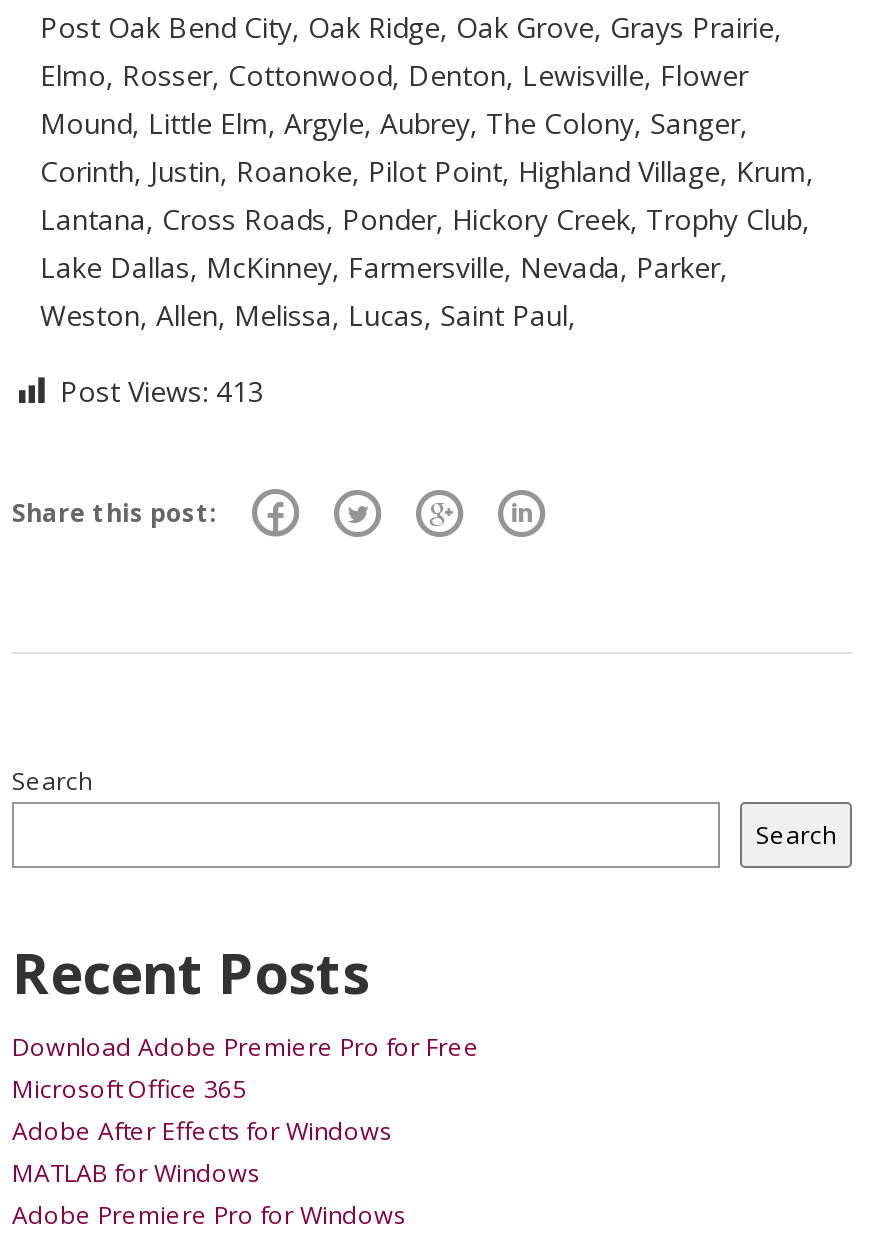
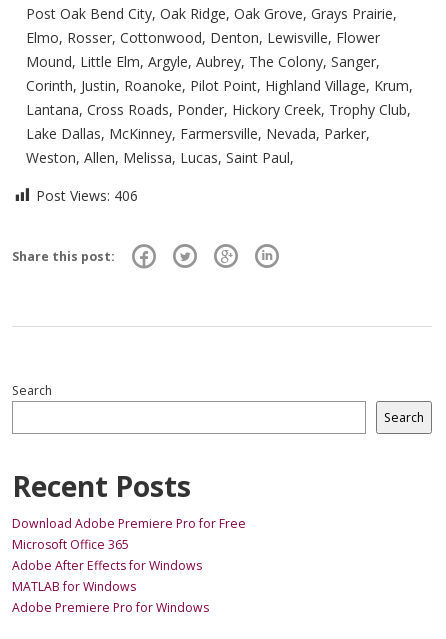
[60,372,264,410] Post Views: 413 -> [36,186,138,205] Post Views: 406

